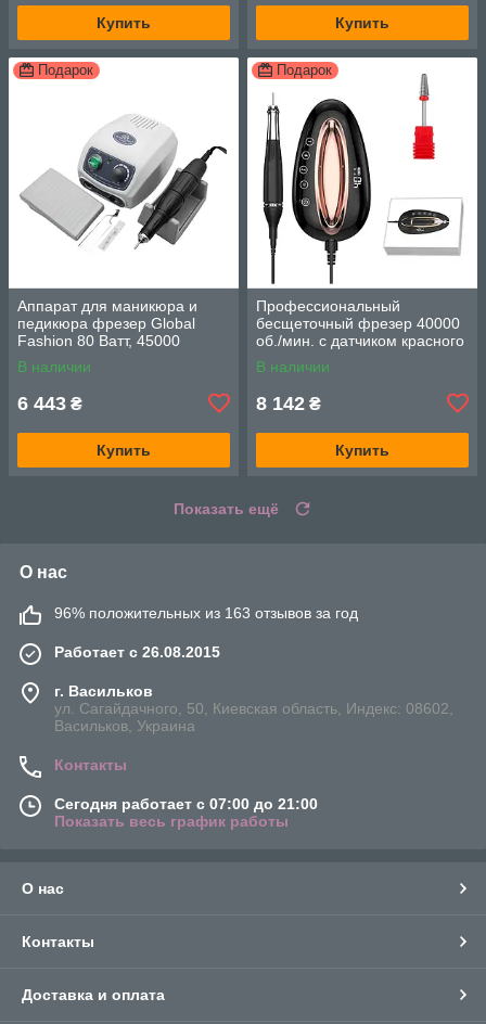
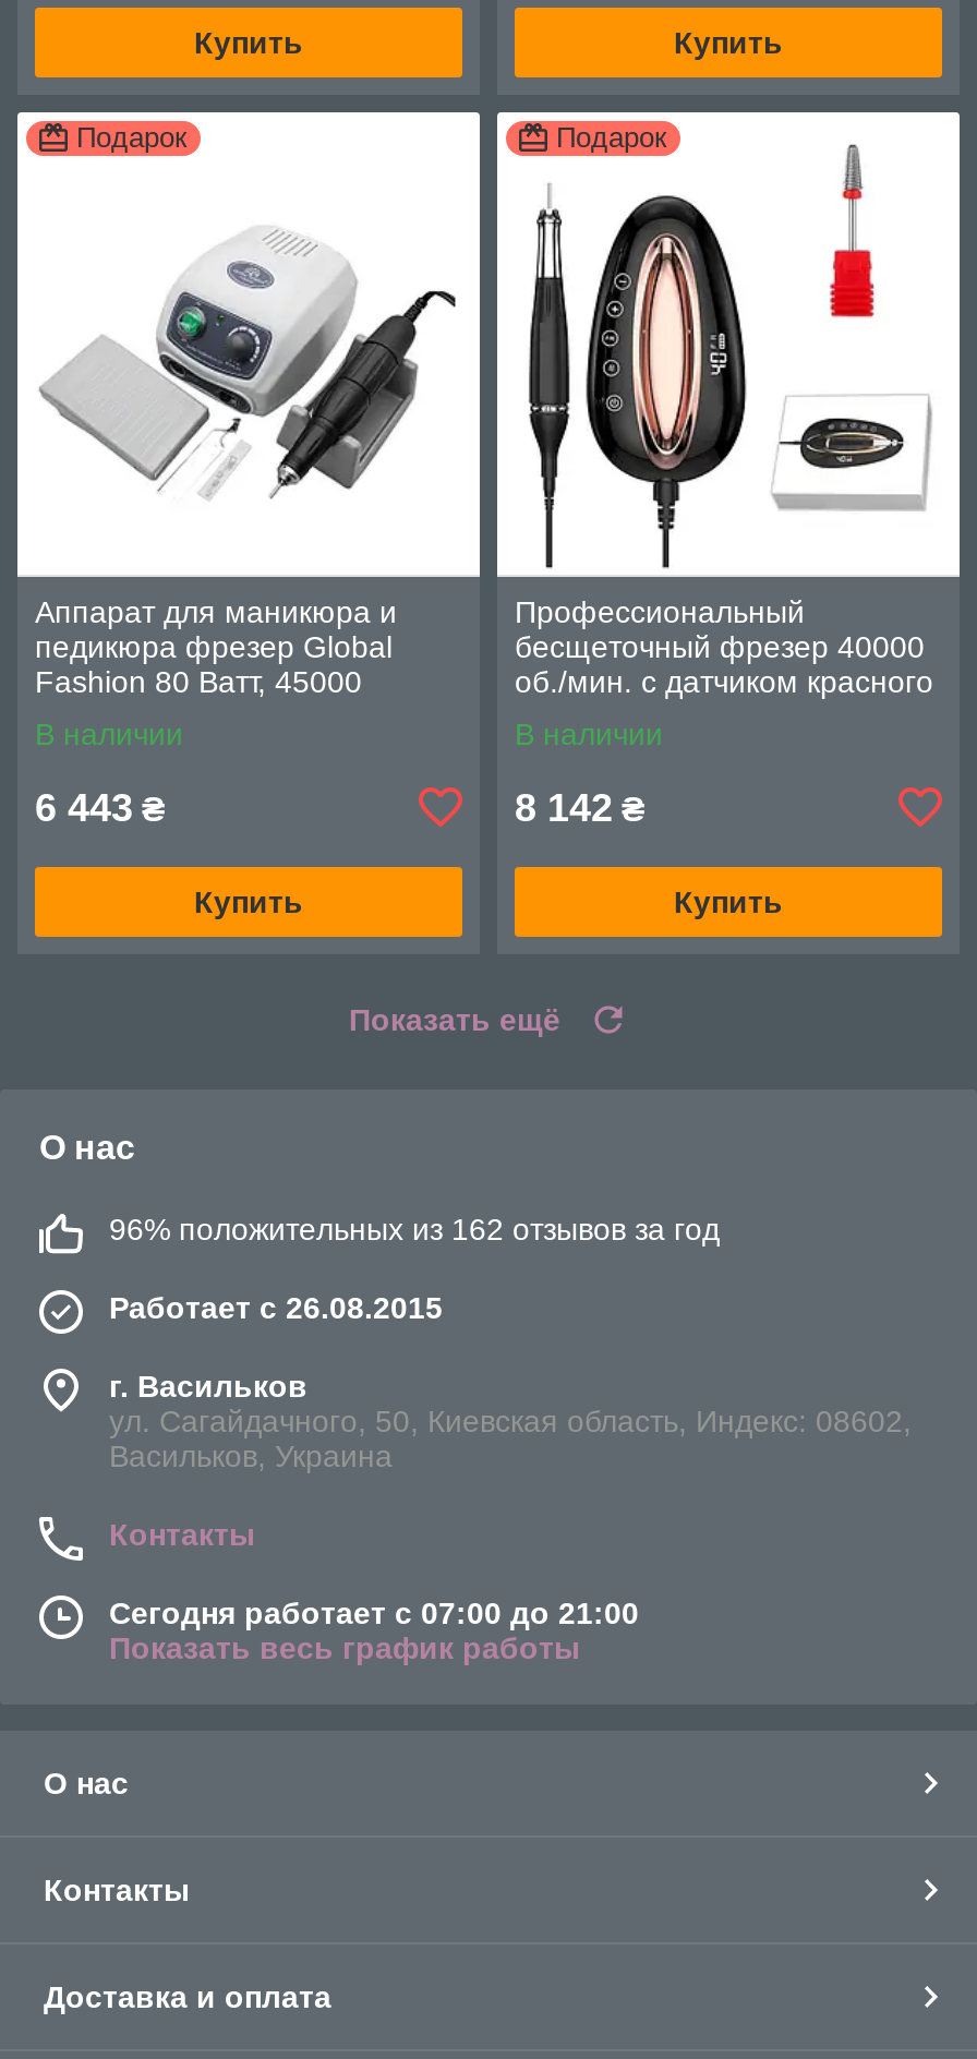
[54,604,358,621] 96% положительных из 163 отзывов за год -> [109,1211,720,1246] 96% положительных из 162 отзывов за год

